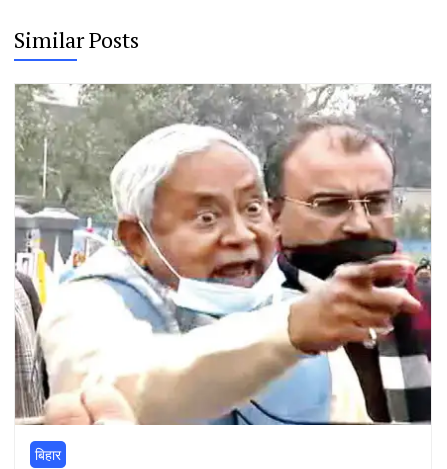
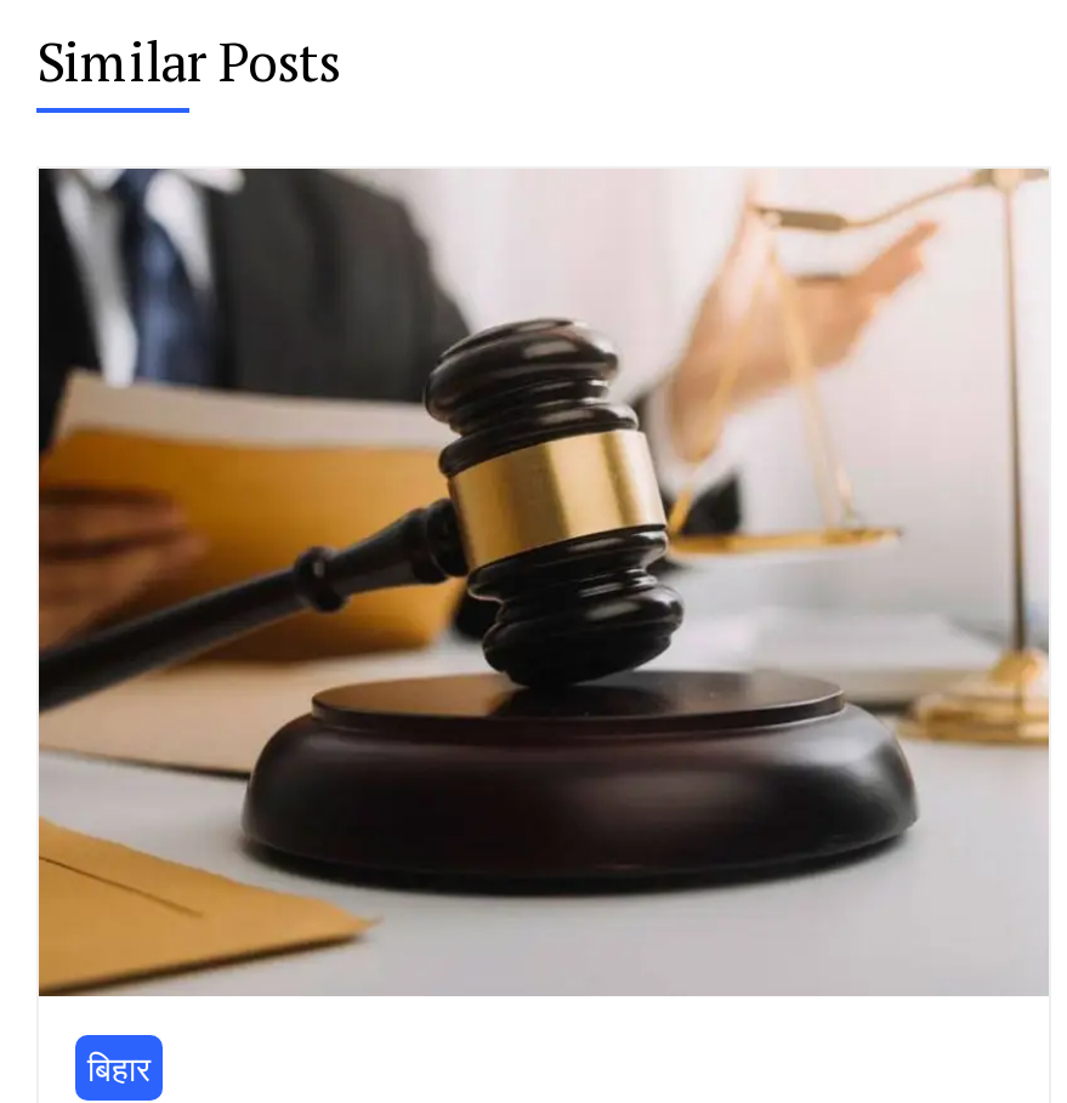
[14,83,432,426] [image] -> [36,166,1051,999] [image]

